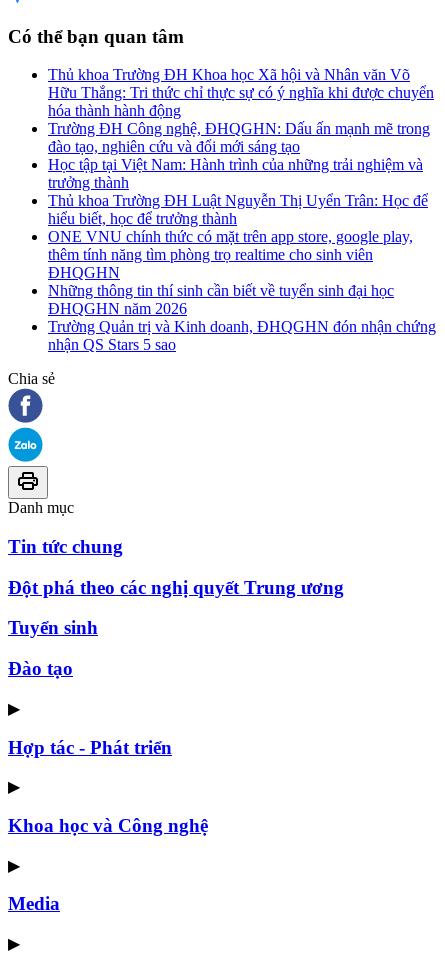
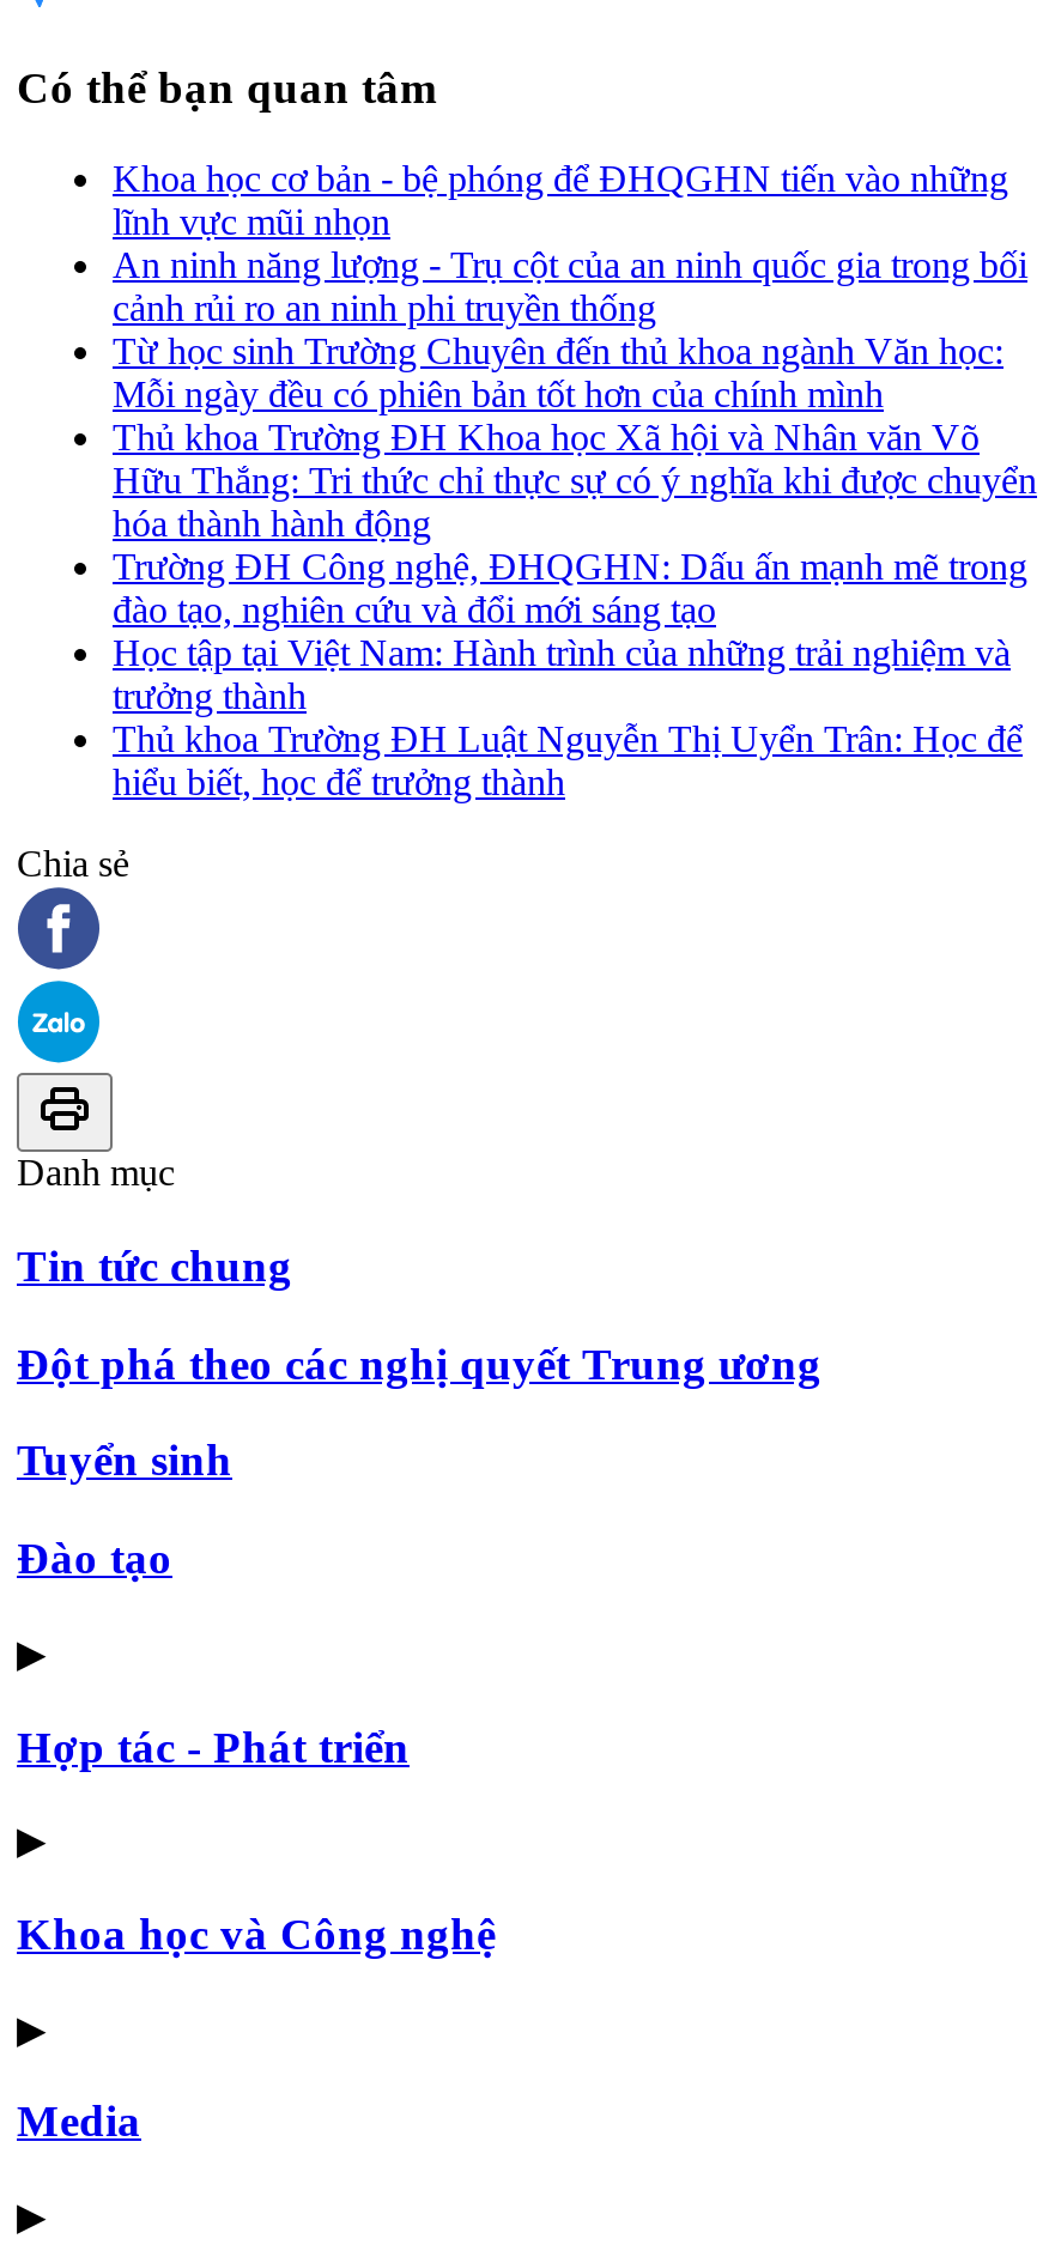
none -> [113,159,1027,415] Khoa học cơ bản - bệ phóng để ĐHQGHN tiến vào những | lĩnh vực mũi nhọn | An ninh năng lượng - Trụ cột của an ninh quốc gia trong bối | cảnh rủi ro an ninh phi truyền thống | Từ học sinh Trường Chuyên đến thủ khoa ngành Văn học: | Mỗi ngày đều có phiên bản tốt hơn của chính mình
moved [48,66,434,227] -> [113,417,1037,803]: Thủ khoa Trường ĐH Khoa học Xã hội và Nhân văn Võ | Hữu Thắng: Tri thức chỉ thực sự có ý nghĩa khi được chuyển | hóa thành hành động | ... | Thủ khoa Trường ĐH Luật Nguyễn Thị Uyển Trân: Học để | hiểu biết, học để trưởng thành
[48,228,436,353] ONE VNU chính thức có mặt trên app store, google play, | thêm tính năng tìm phòng trọ realtime cho sinh viên | ĐHQGHN | Những thông tin thí sinh cần biết về tuyển sinh đại học | ĐHQGHN năm 2026 | Trường Quản trị và Kinh doanh, ĐHQGHN đón nhận chứng | nhận QS Stars 5 sao -> none

